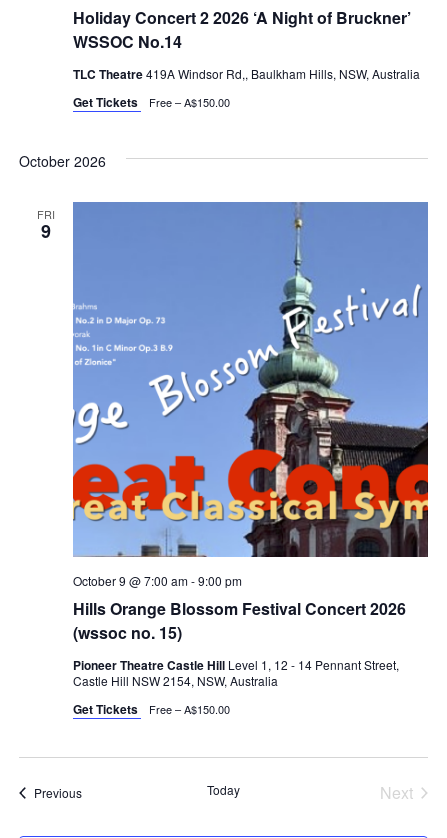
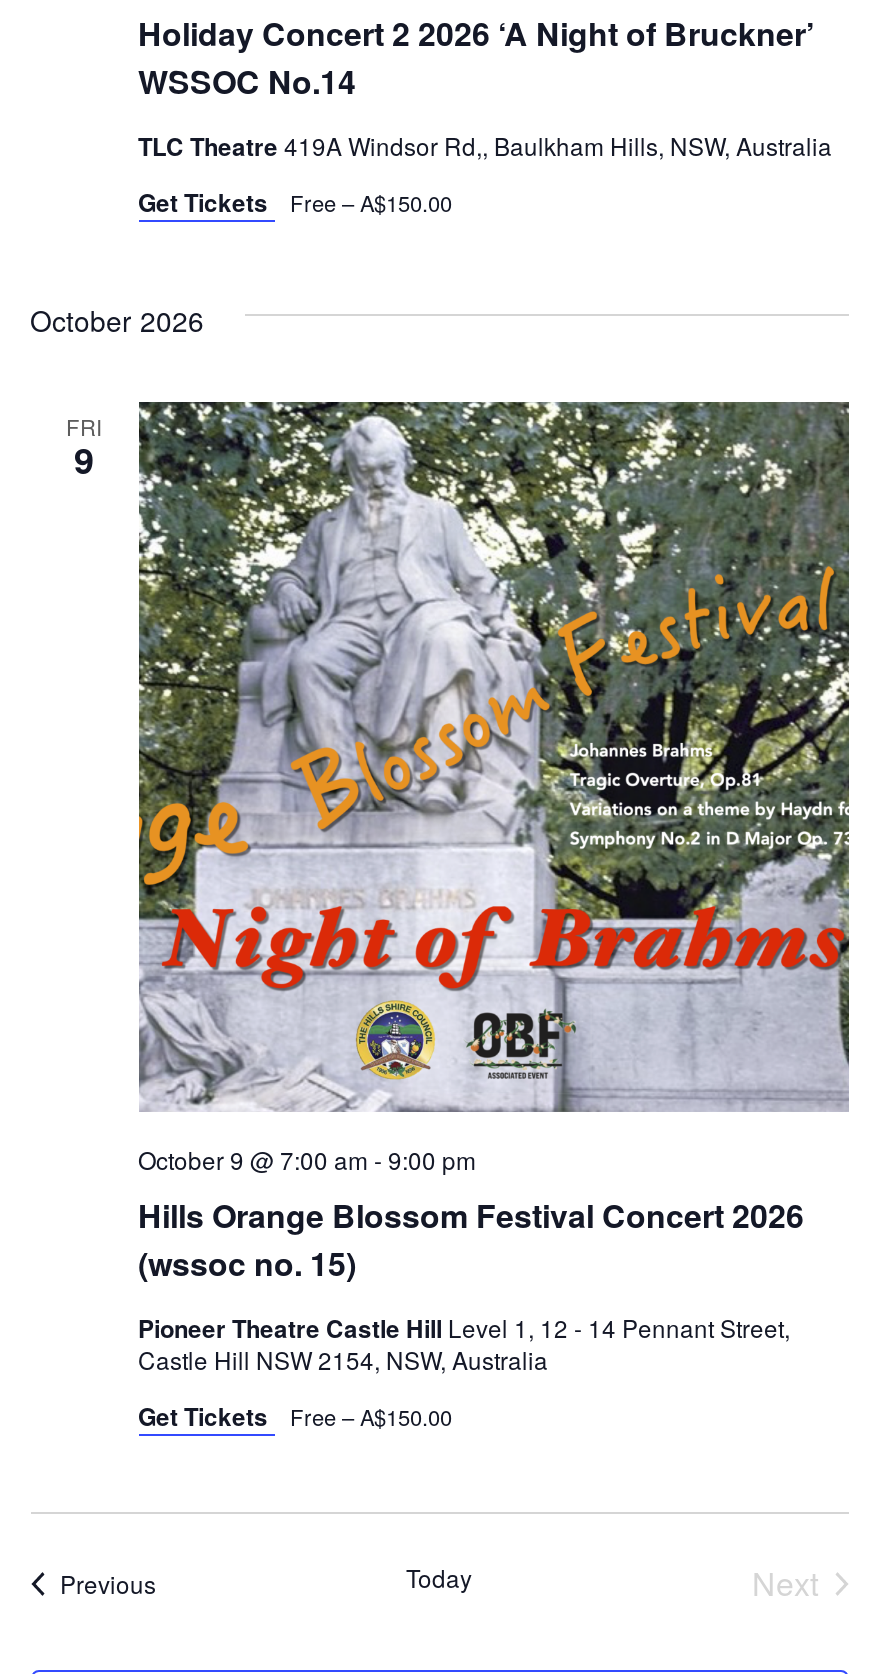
[72,201,429,558] [image] -> [137,400,851,1114] [image]

